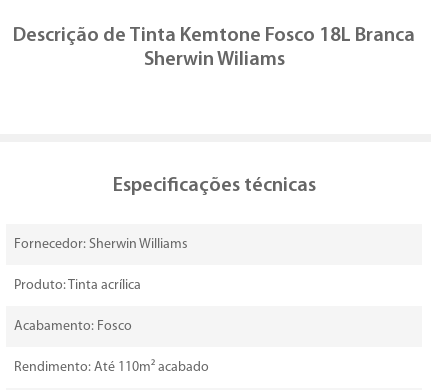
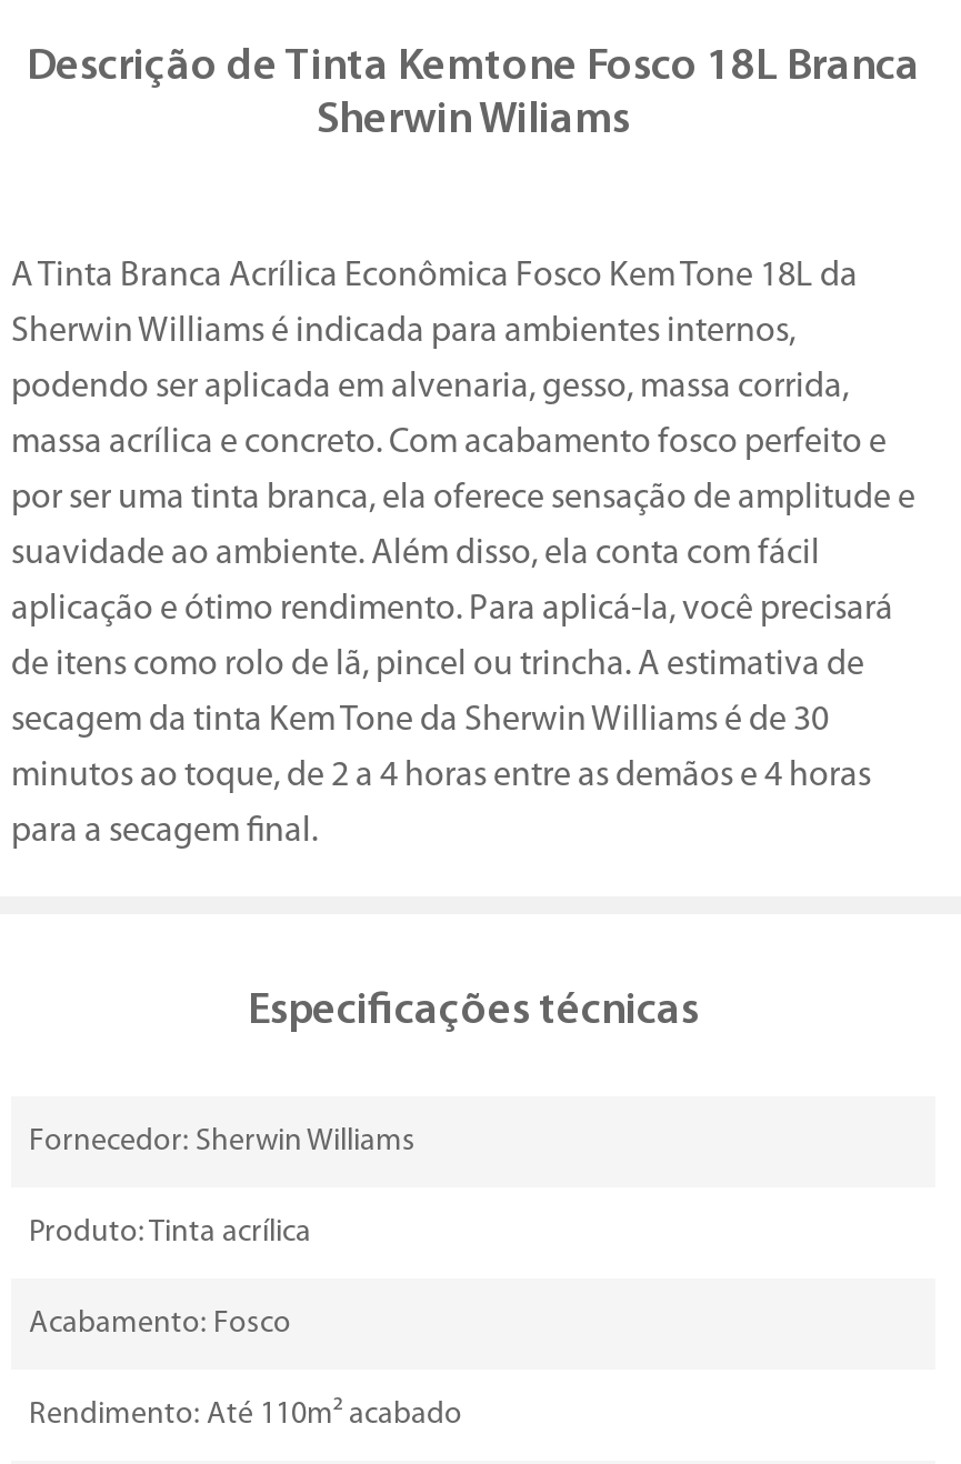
none -> [11,258,915,849] A Tinta Branca Acrílica Econômica Fosco Kem Tone 18L da | Sherwin Williams é indicada para ambientes internos, | podendo ser aplicada em alvenaria, gesso, massa corrida, | massa acrílica e concreto. Com acabamento fosco perfeito e | por ser uma tinta branca, ela oferece sensação de amplitude e | suavidade ao ambiente. Além disso, ela conta com fácil | aplicação e ótimo rendimento. Para aplicá-la, você precisará | de itens como rolo de lã, pincel ou trincha. A estimativa de | secagem da tinta Kem Tone da Sherwin Williams é de 30 | minutos ao toque, de 2 a 4 horas entre as demãos e 4 horas | para a secagem final.

